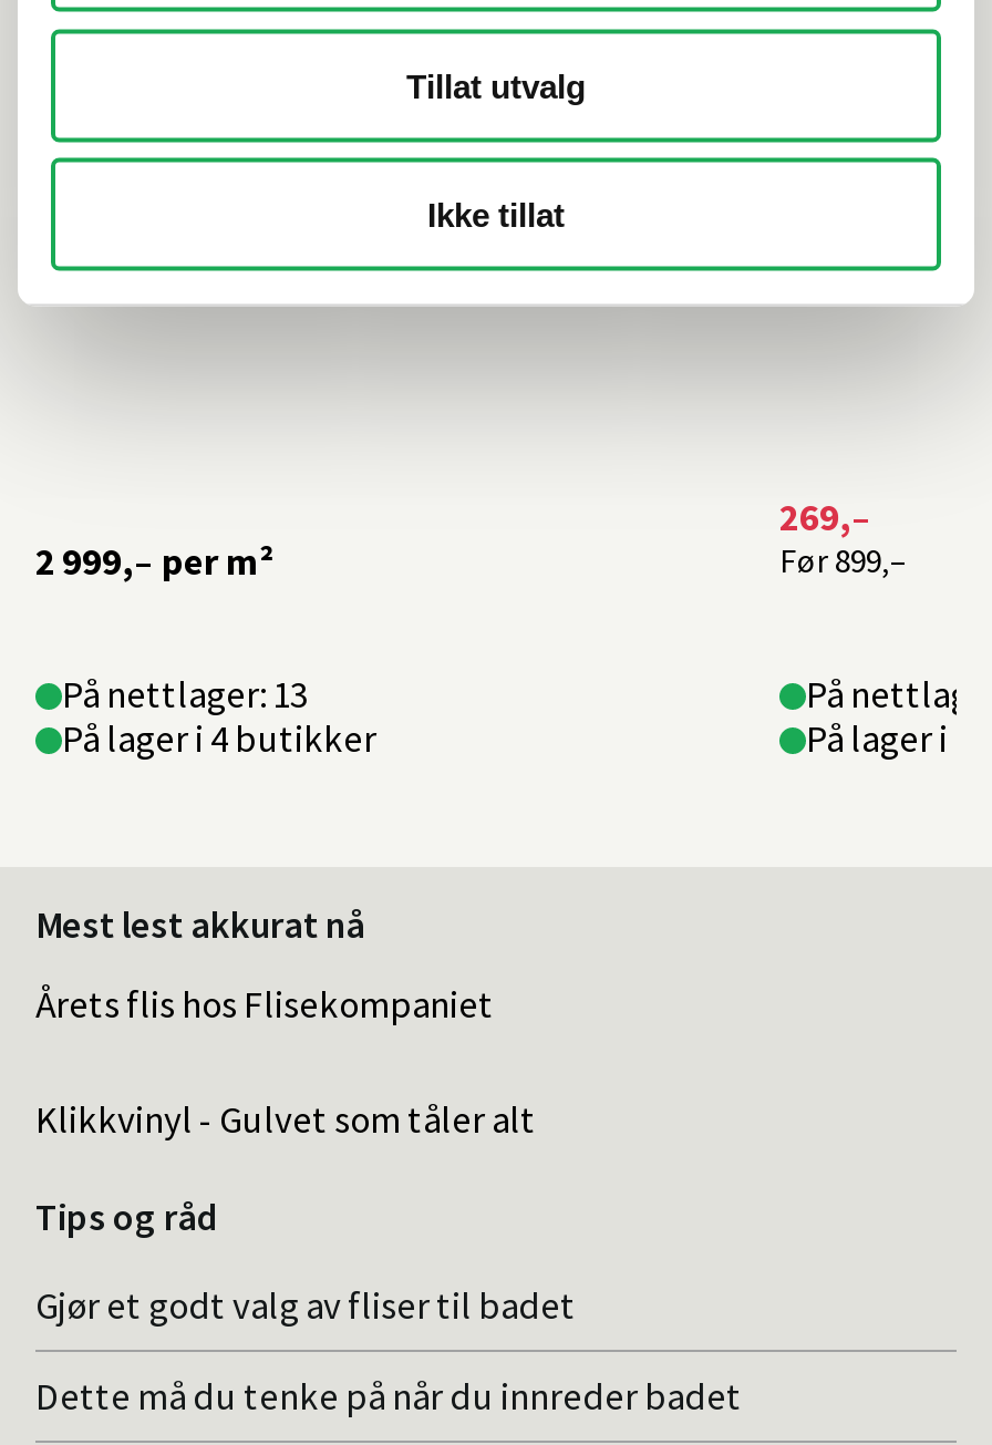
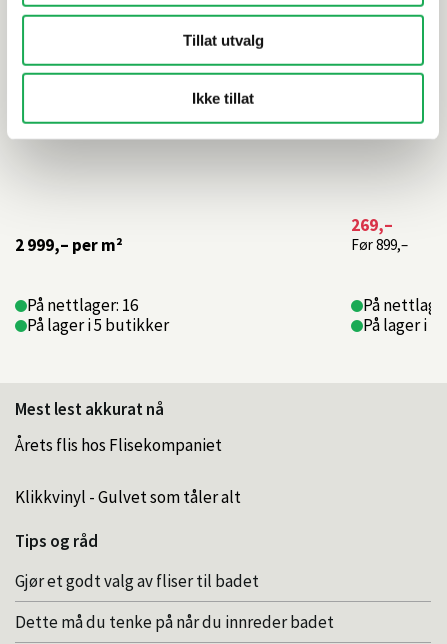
[62,670,308,719] På nettlager: 13 -> [27,294,138,316] På nettlager: 16
[62,714,376,763] På lager i 4 butikker -> [27,314,169,336] På lager i 5 butikker

